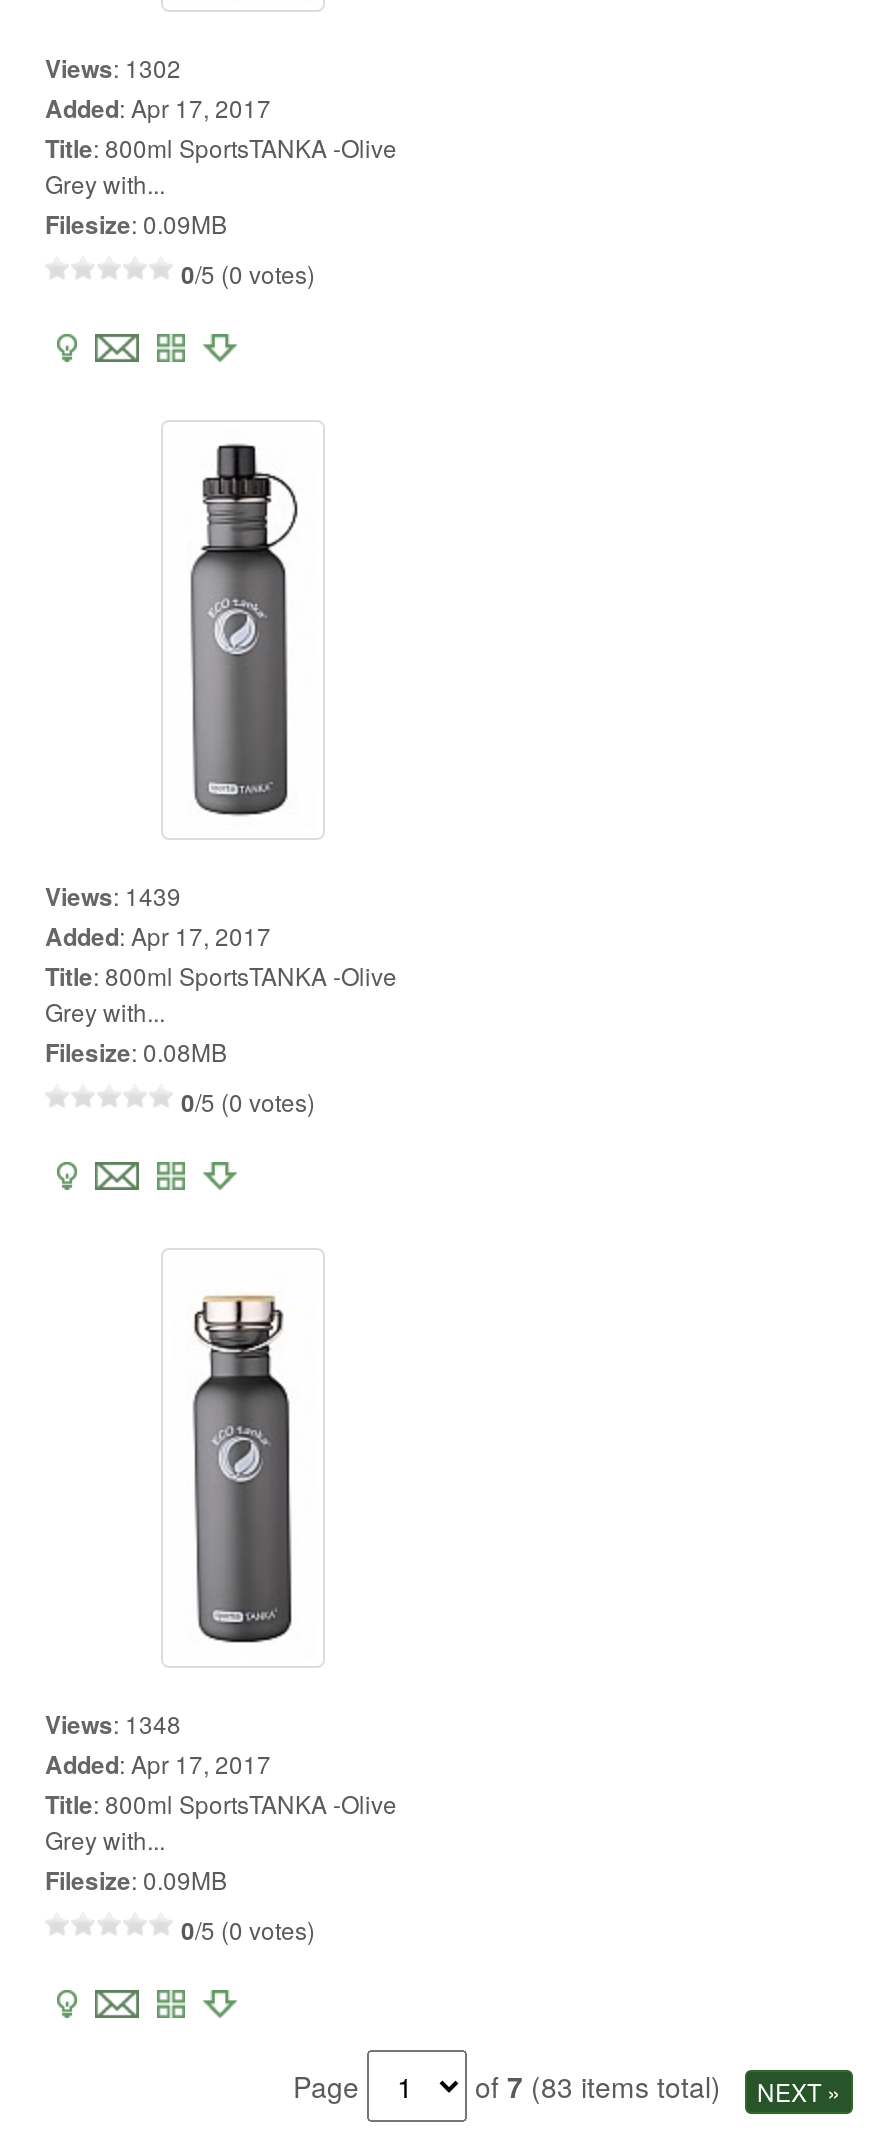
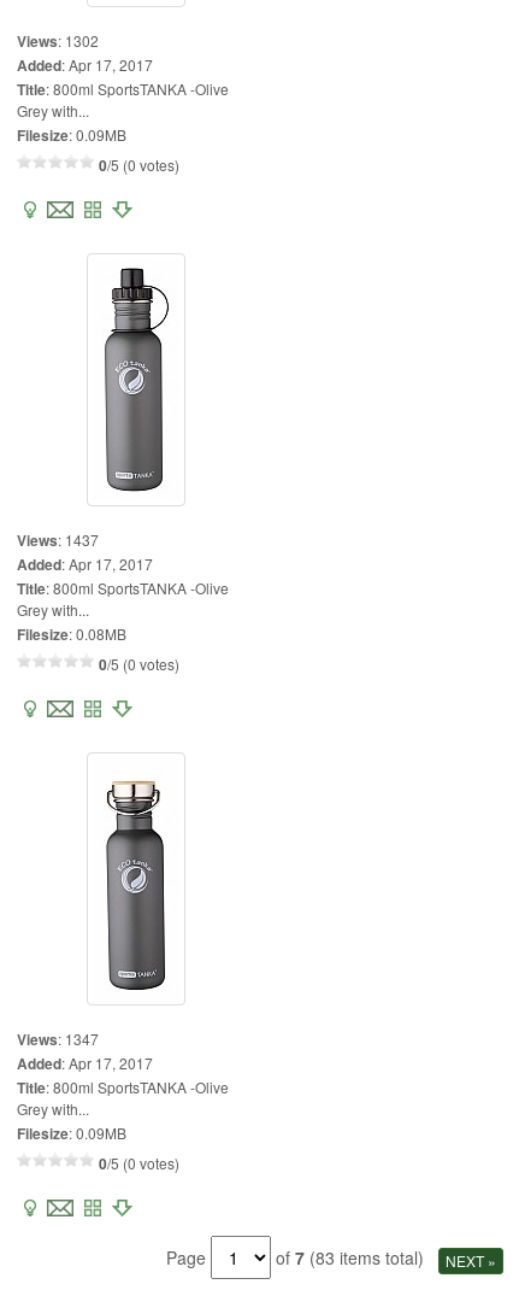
[45,879,181,915] Views: 1439 -> [17,530,99,551] Views: 1437
[45,1707,181,1743] Views: 1348 -> [17,1029,99,1050] Views: 1347

